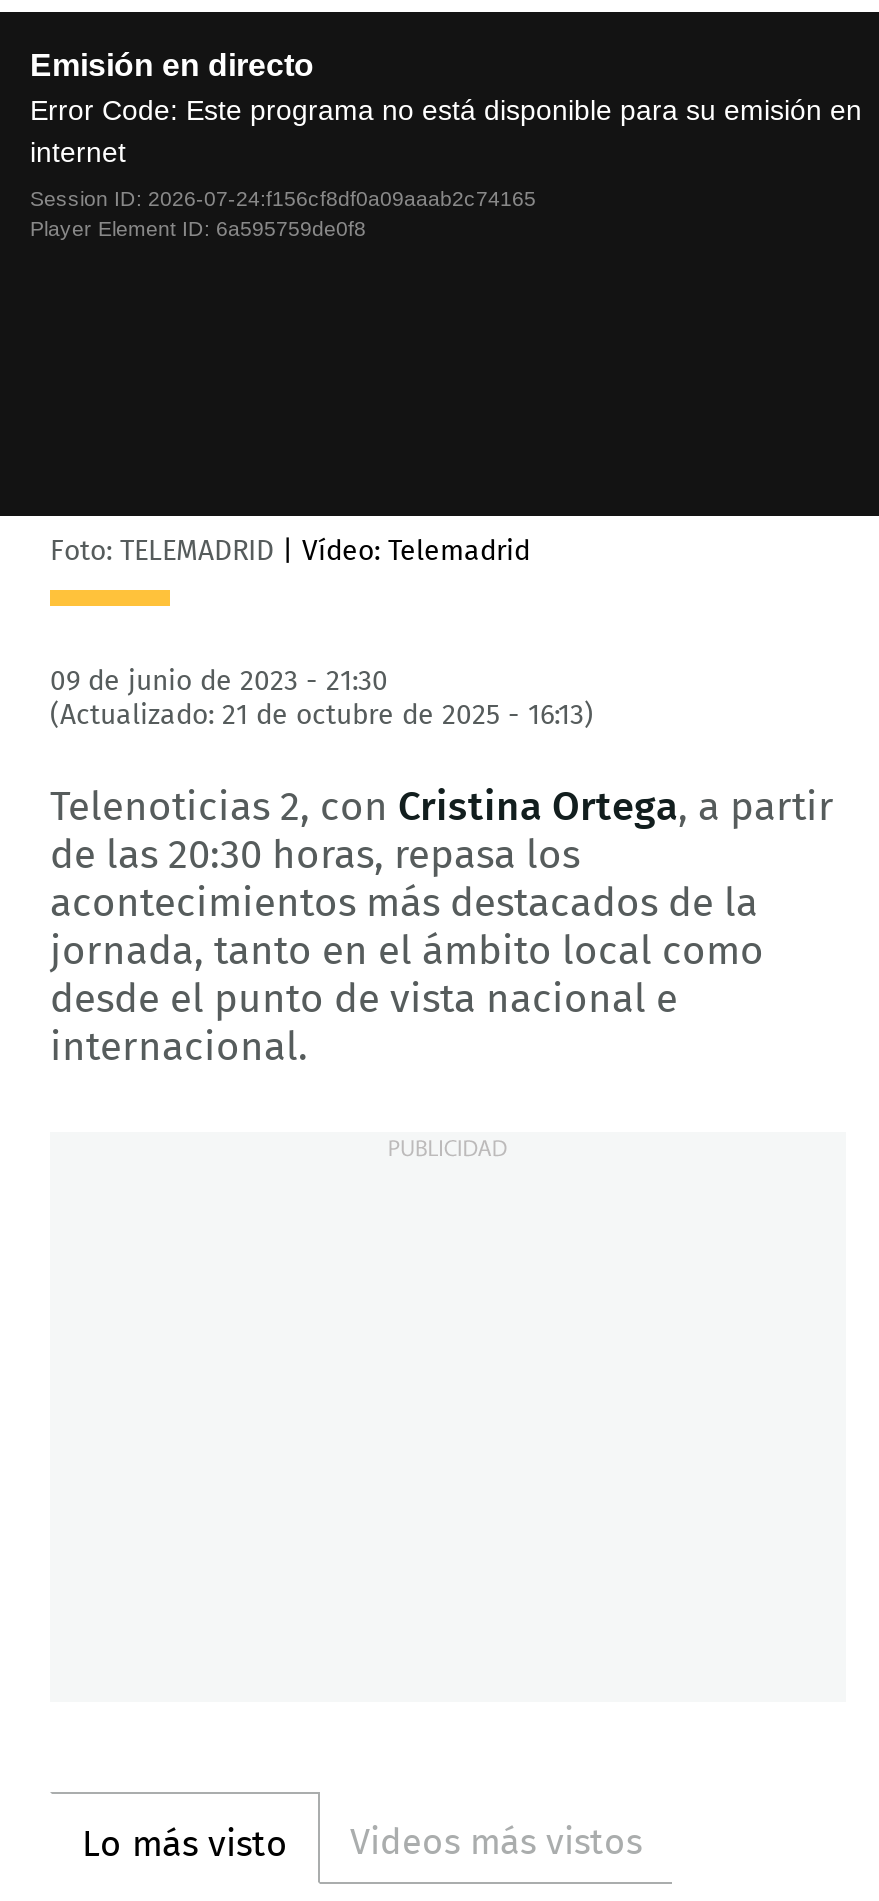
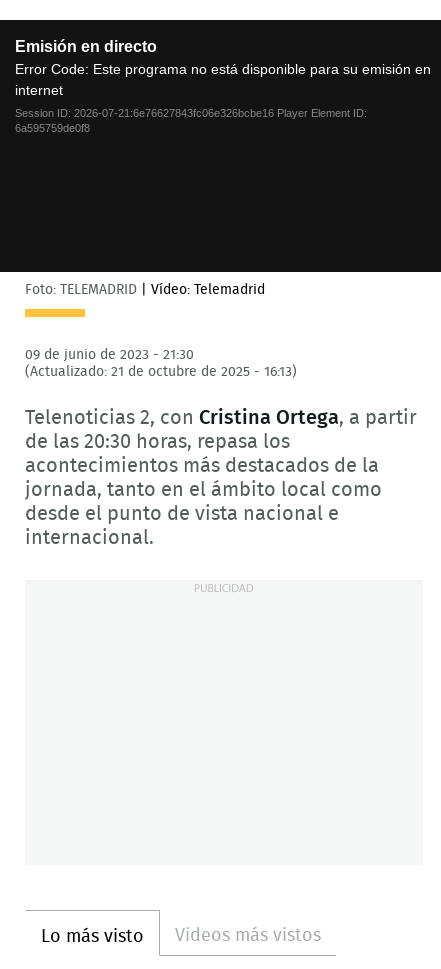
[30,186,536,240] Session ID: 2026-07-24:f156cf8df0a09aaab2c74165 | Player Element ID: 6a595759de0f8 -> [15,107,367,134] Session ID: 2026-07-21:6e76627843fc06e326bcbe16 Player Element ID: | 6a595759de0f8

